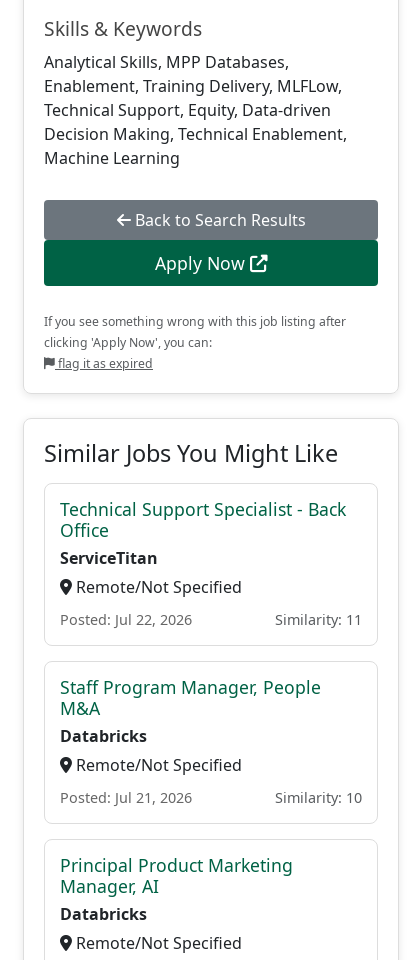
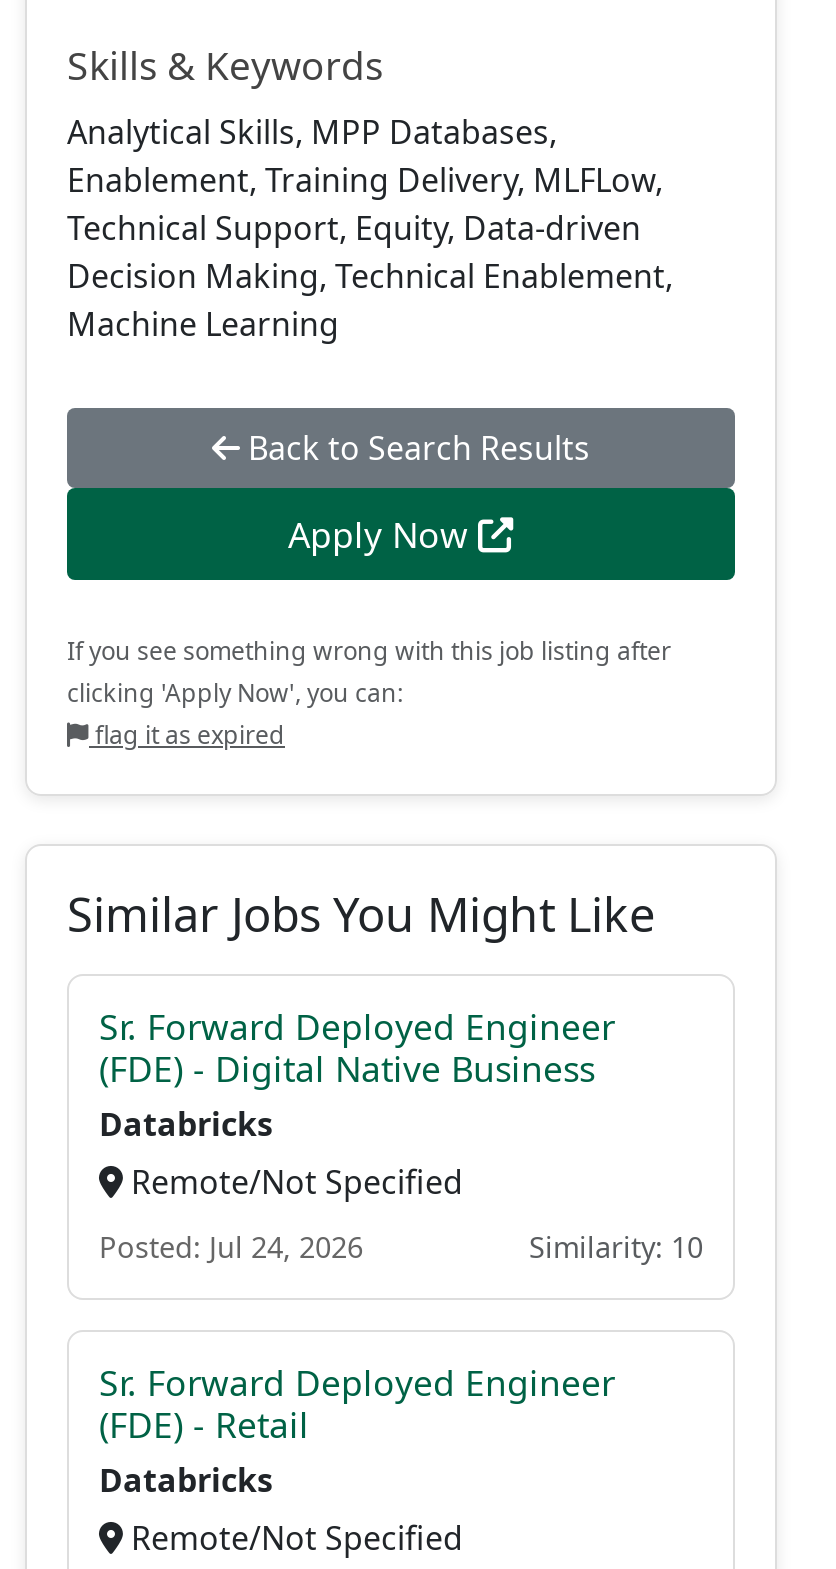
[60,497,362,720] Technical Support Specialist - Back | Office | ServiceTitan | Remote/Not Specified | Posted: Jul 22, 2026 | Similarity: 11 | Staff Program Manager, People | M&A -> [99,1002,615,1092] Sr. Forward Deployed Engineer | (FDE) - Digital Native Business
[60,788,192,807] Posted: Jul 21, 2026 -> [99,1228,363,1266] Posted: Jul 24, 2026
[60,853,293,898] Principal Product Marketing | Manager, AI -> [99,1358,615,1448] Sr. Forward Deployed Engineer | (FDE) - Retail

